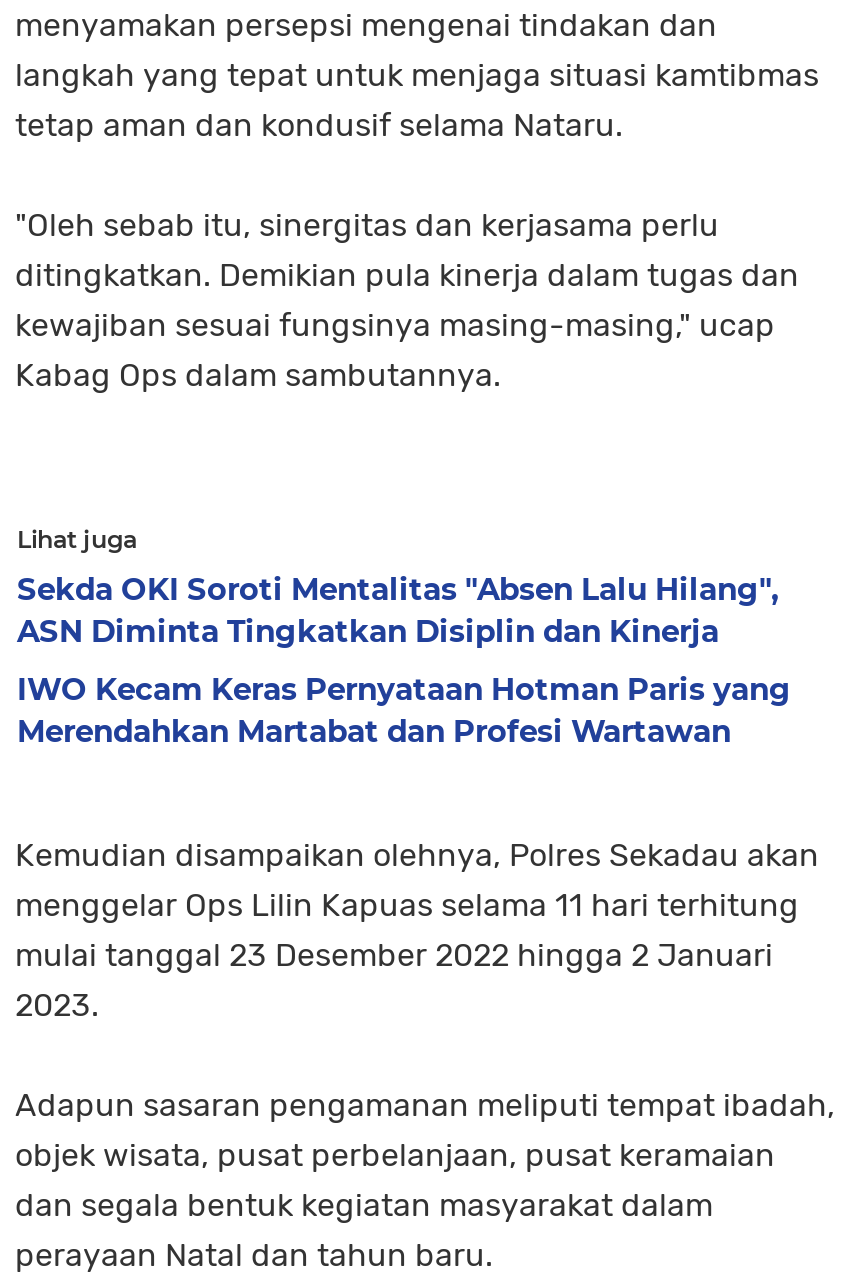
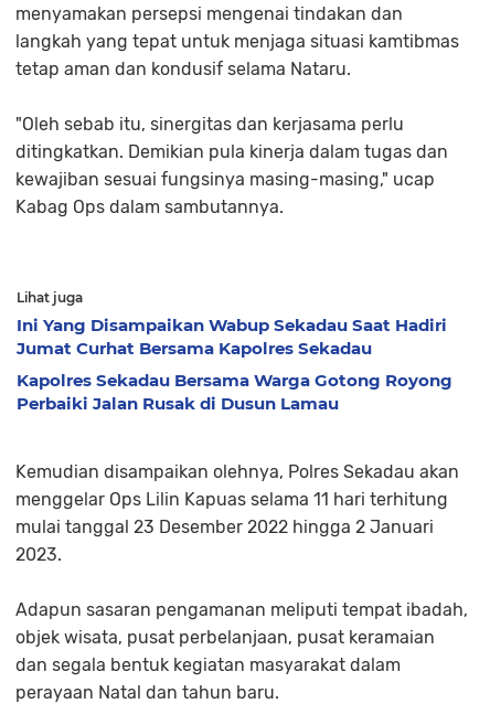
[17,570,779,650] Sekda OKI Soroti Mentalitas "Absen Lalu Hilang", | ASN Diminta Tingkatkan Disiplin dan Kinerja -> [17,315,447,359] Ini Yang Disampaikan Wabup Sekadau Saat Hadiri | Jumat Curhat Bersama Kapolres Sekadau
[17,670,791,750] IWO Kecam Keras Pernyataan Hotman Paris yang | Merendahkan Martabat dan Profesi Wartawan -> [17,370,452,414] Kapolres Sekadau Bersama Warga Gotong Royong | Perbaiki Jalan Rusak di Dusun Lamau

